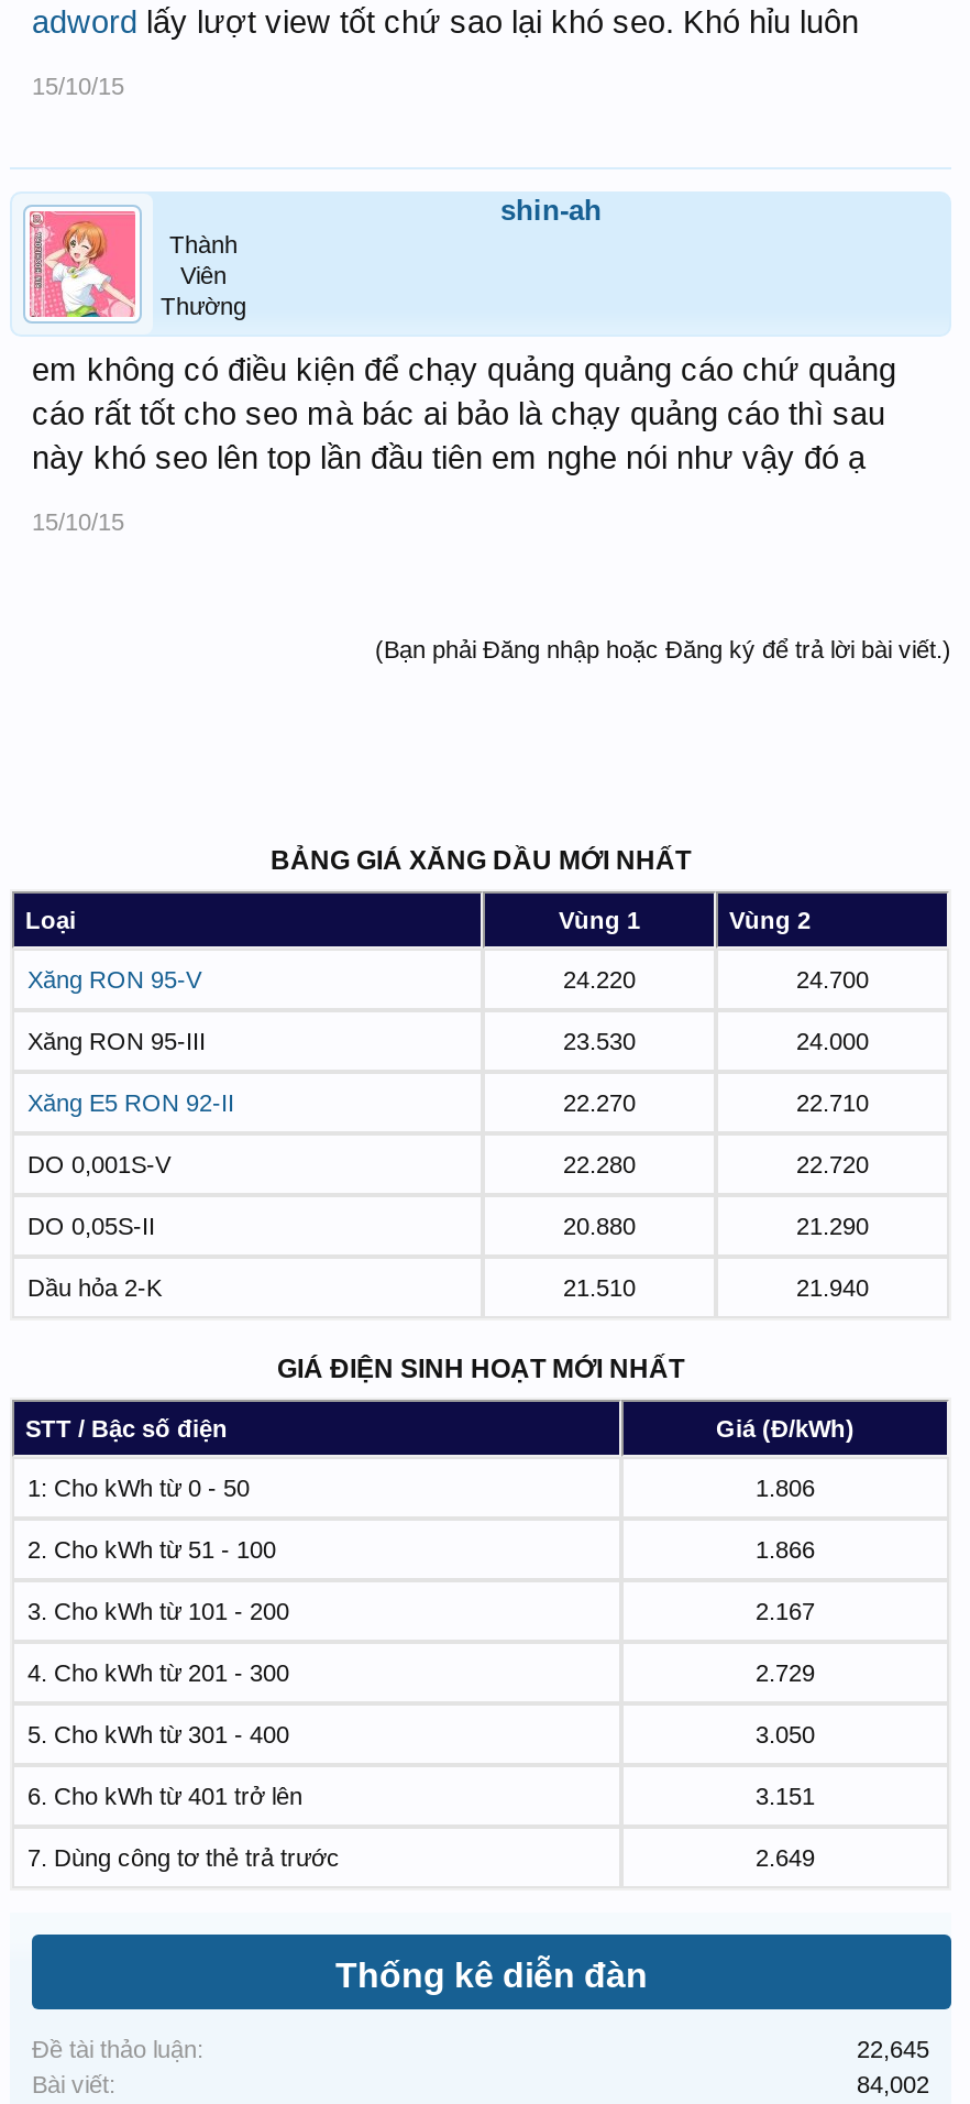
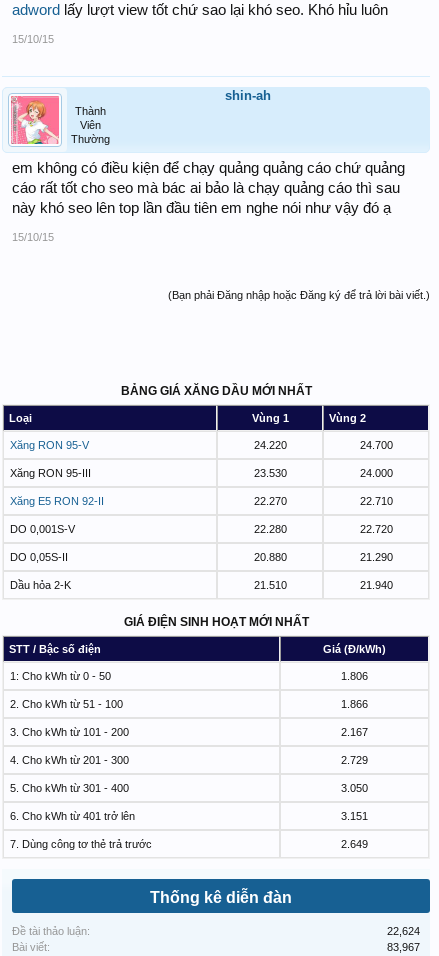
[857,2036,929,2063] 22,645 -> [387,925,420,937] 22,624
[857,2071,929,2098] 84,002 -> [387,941,420,953] 83,967

